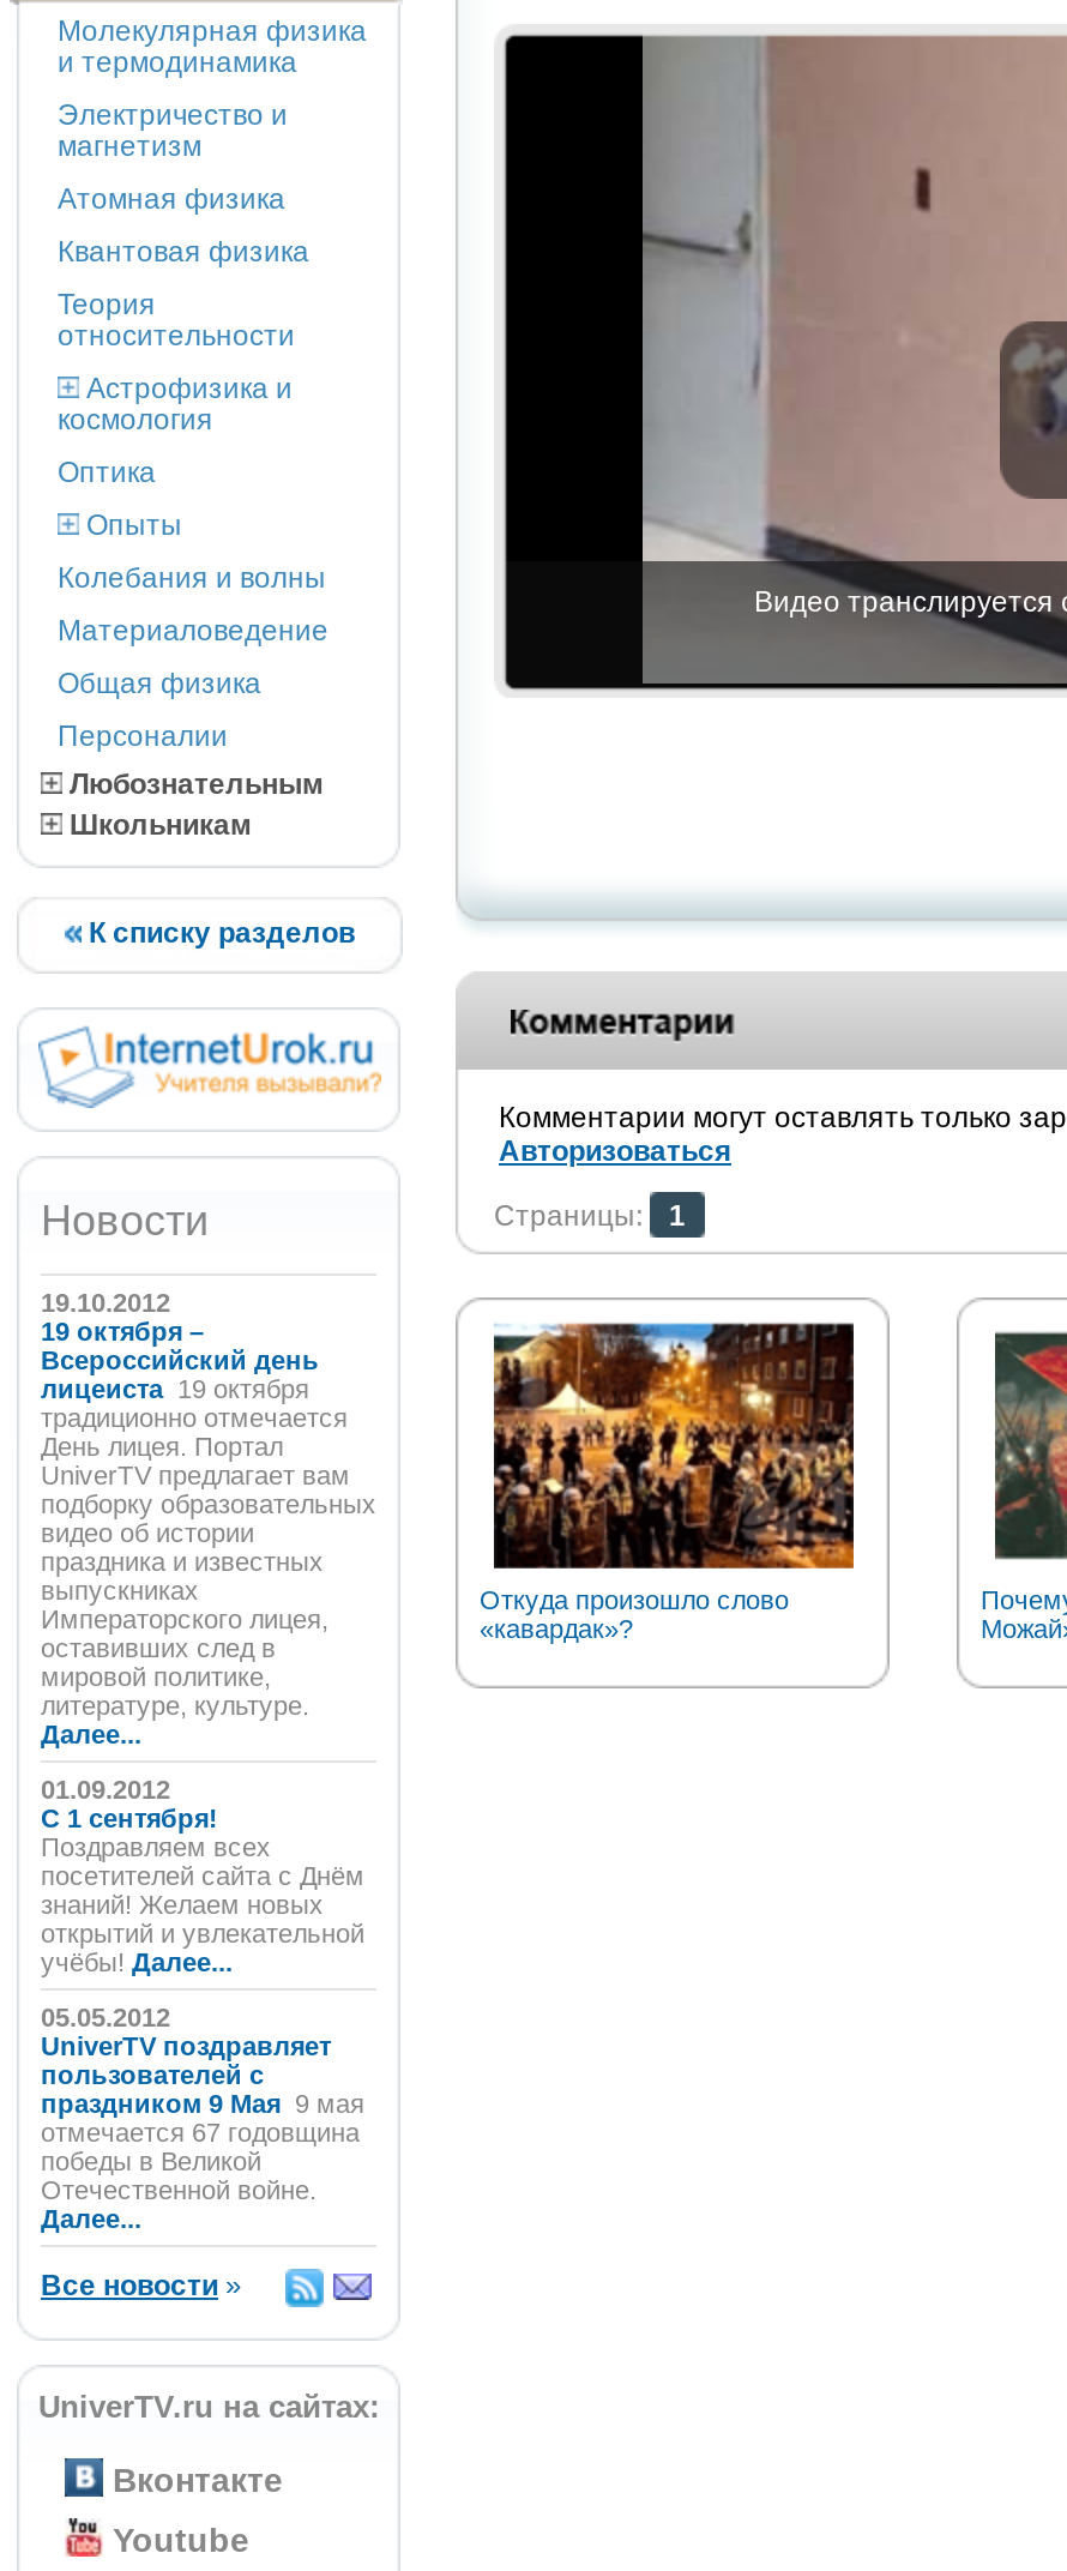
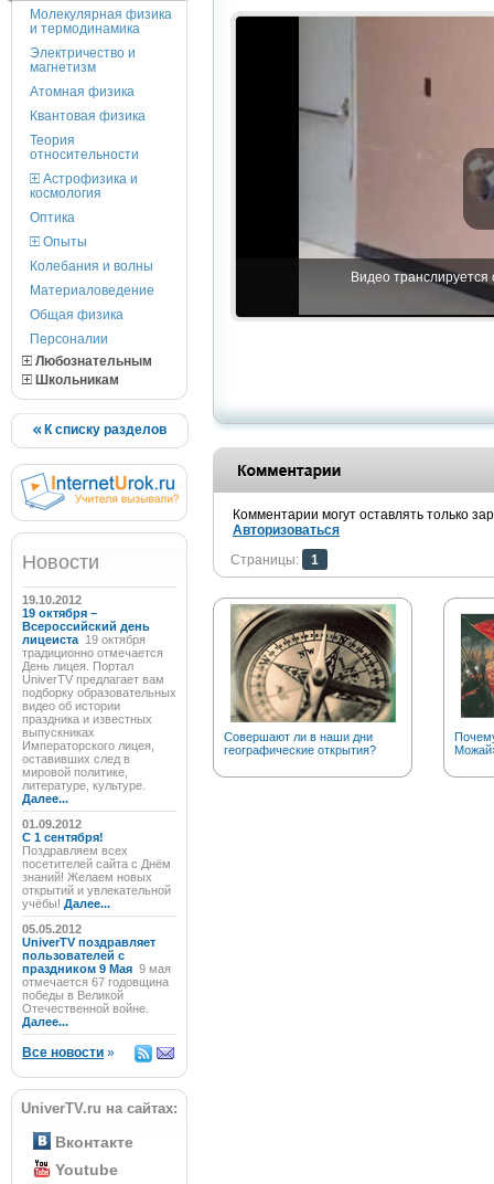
[480,1312,856,1643] [image] | Откуда произошло слово | «кавардак»? -> [224,603,397,757] [image] | Совершают ли в наши дни | географические открытия?

